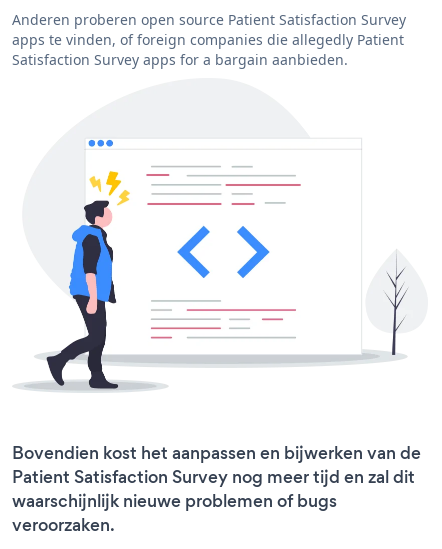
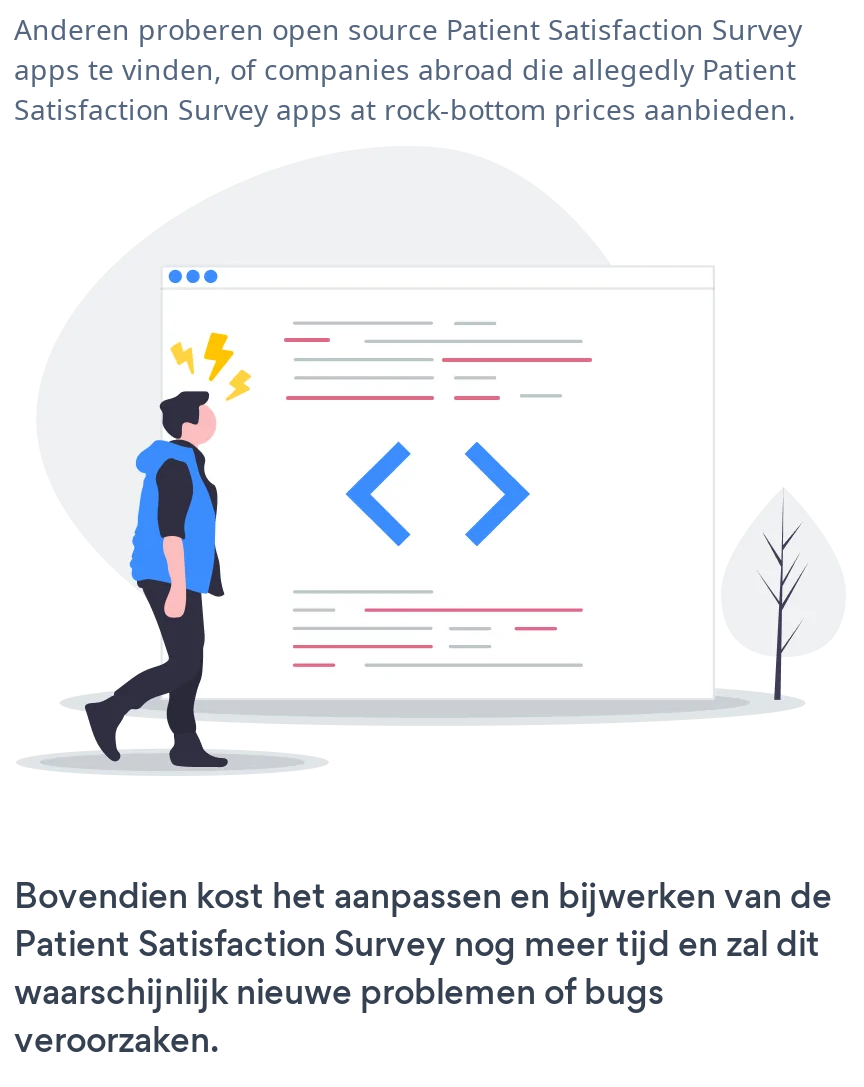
[12,30,404,49] apps te vinden, of foreign companies die allegedly Patient -> [14,49,796,87] apps te vinden, of companies abroad die allegedly Patient
[12,50,348,69] Satisfaction Survey apps for a bargain aanbieden. -> [14,89,796,127] Satisfaction Survey apps at rock-bottom prices aanbieden.

